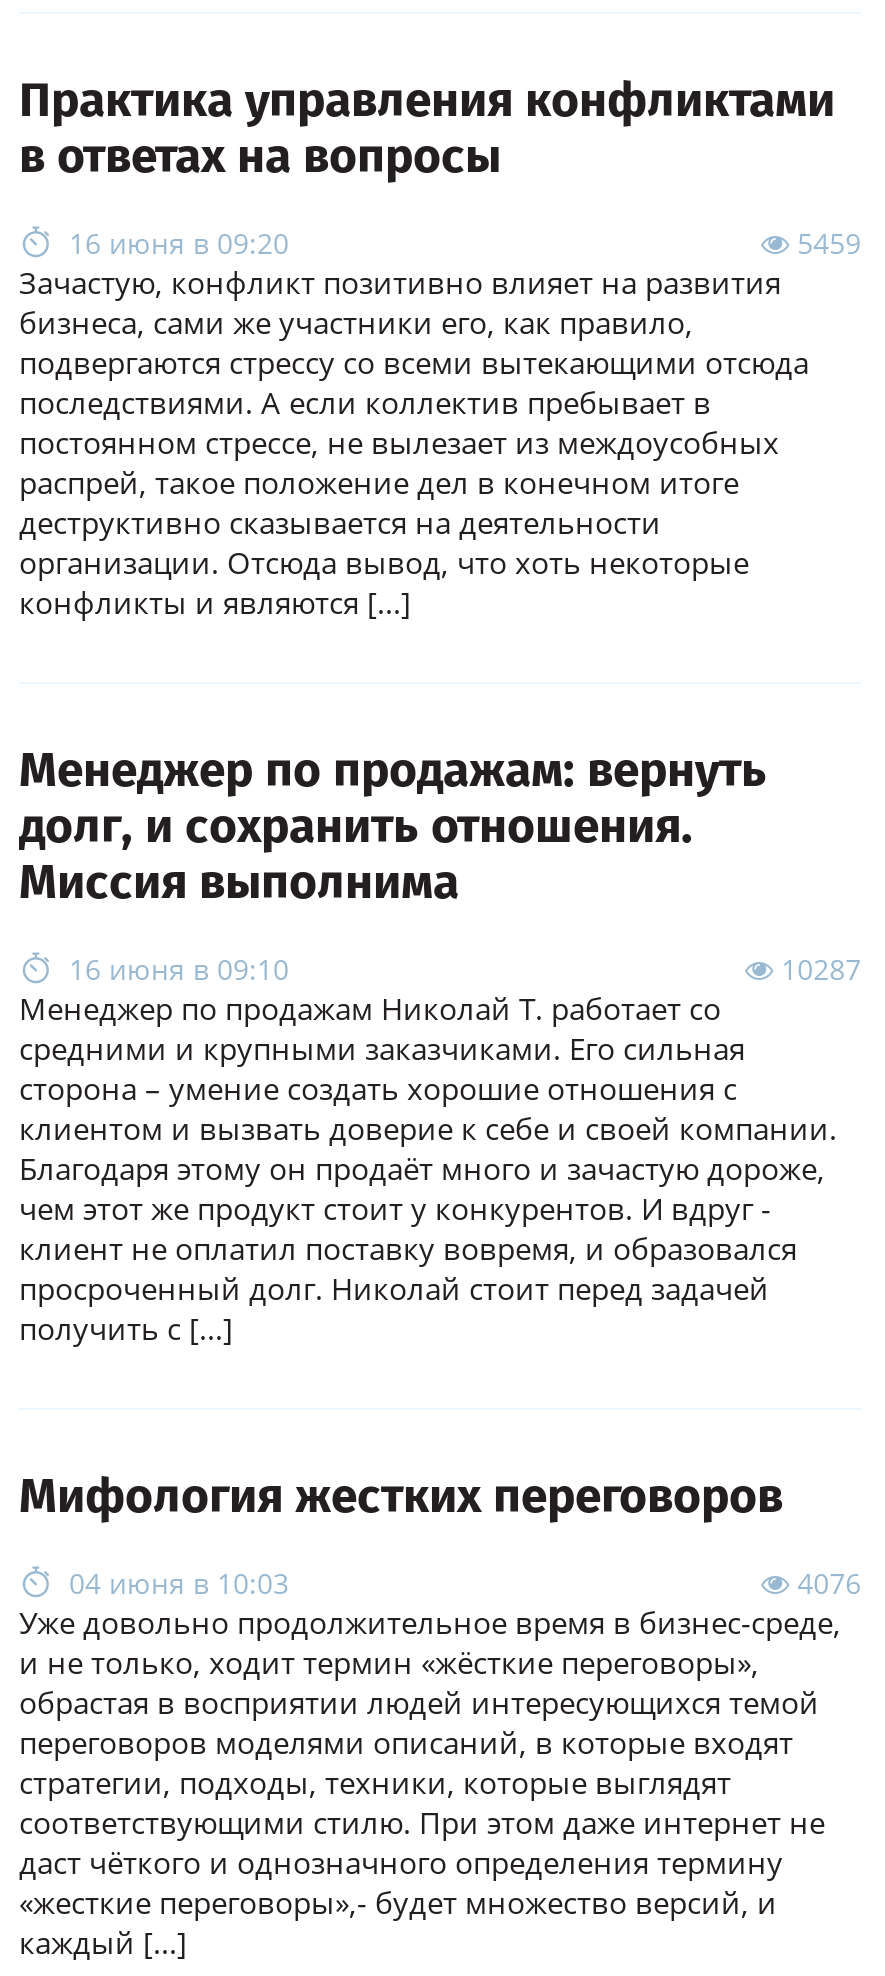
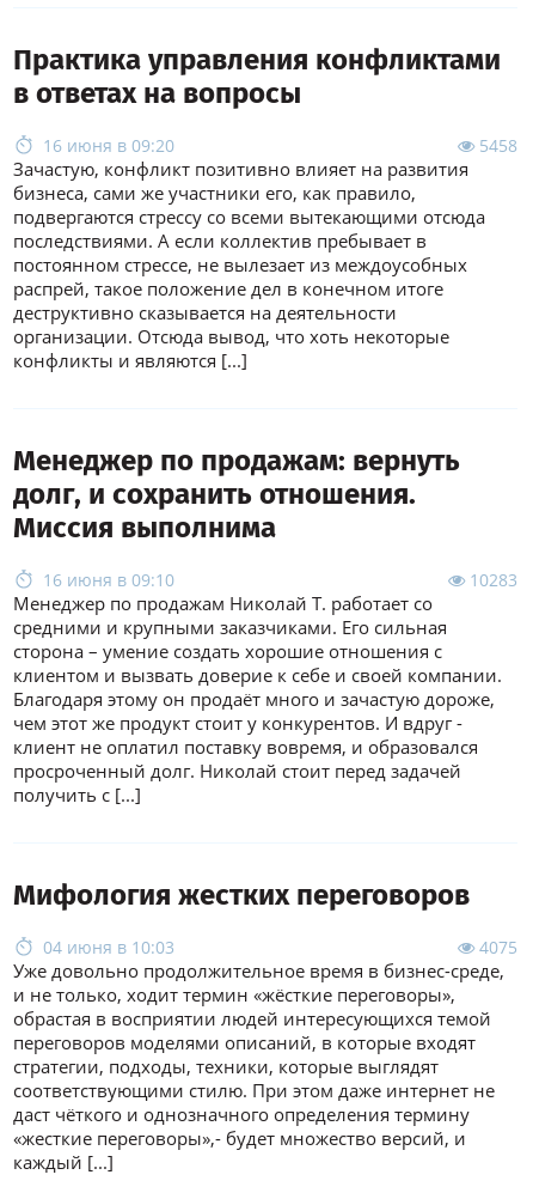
[789,224,861,262] 5459 -> [474,134,517,157] 5458
[773,950,861,988] 10287 -> [464,568,517,591] 10283
[789,1564,861,1602] 4076 -> [474,936,517,958] 4075

